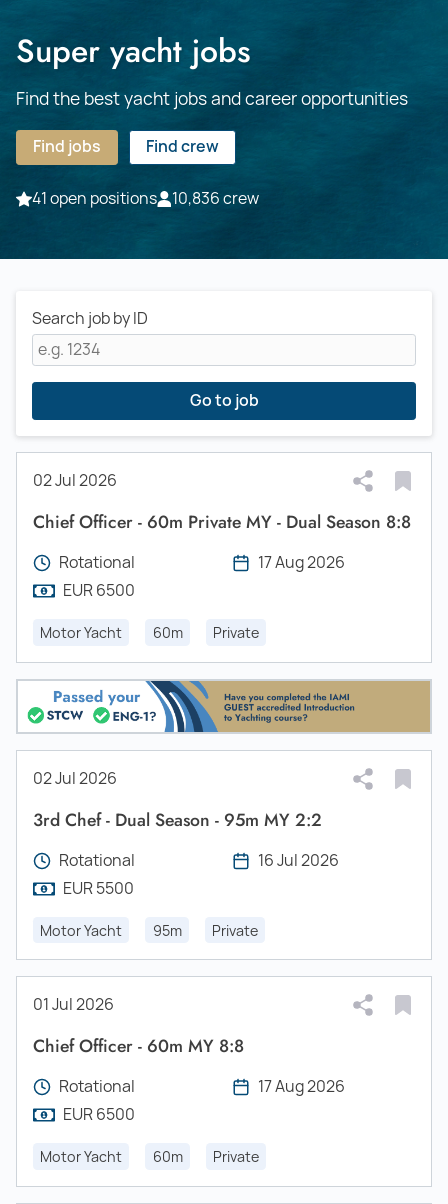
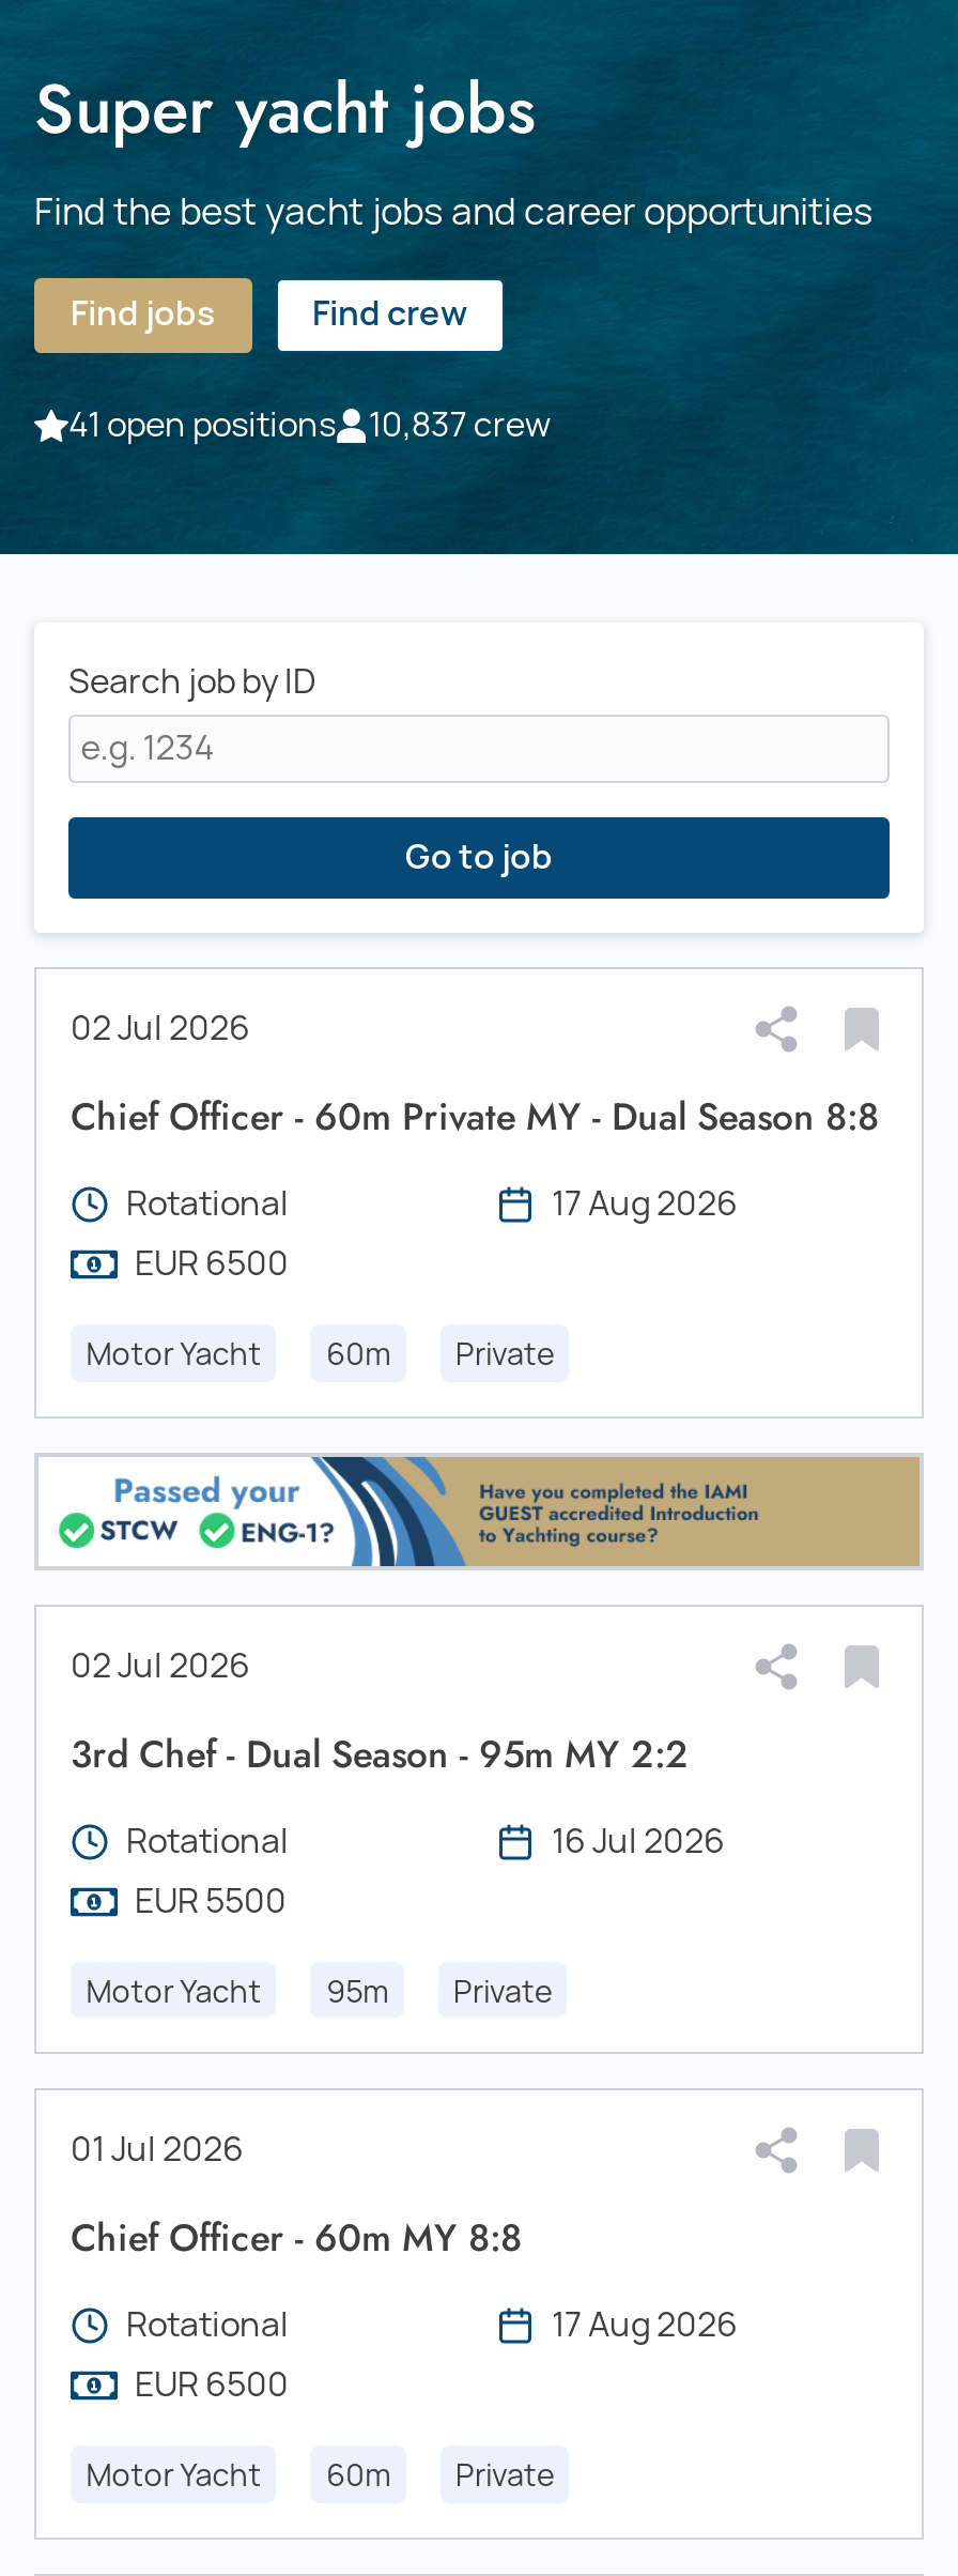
[32,188,259,209] 41 open positions 10,836 crew -> [68,403,550,448] 41 open positions 10,837 crew

